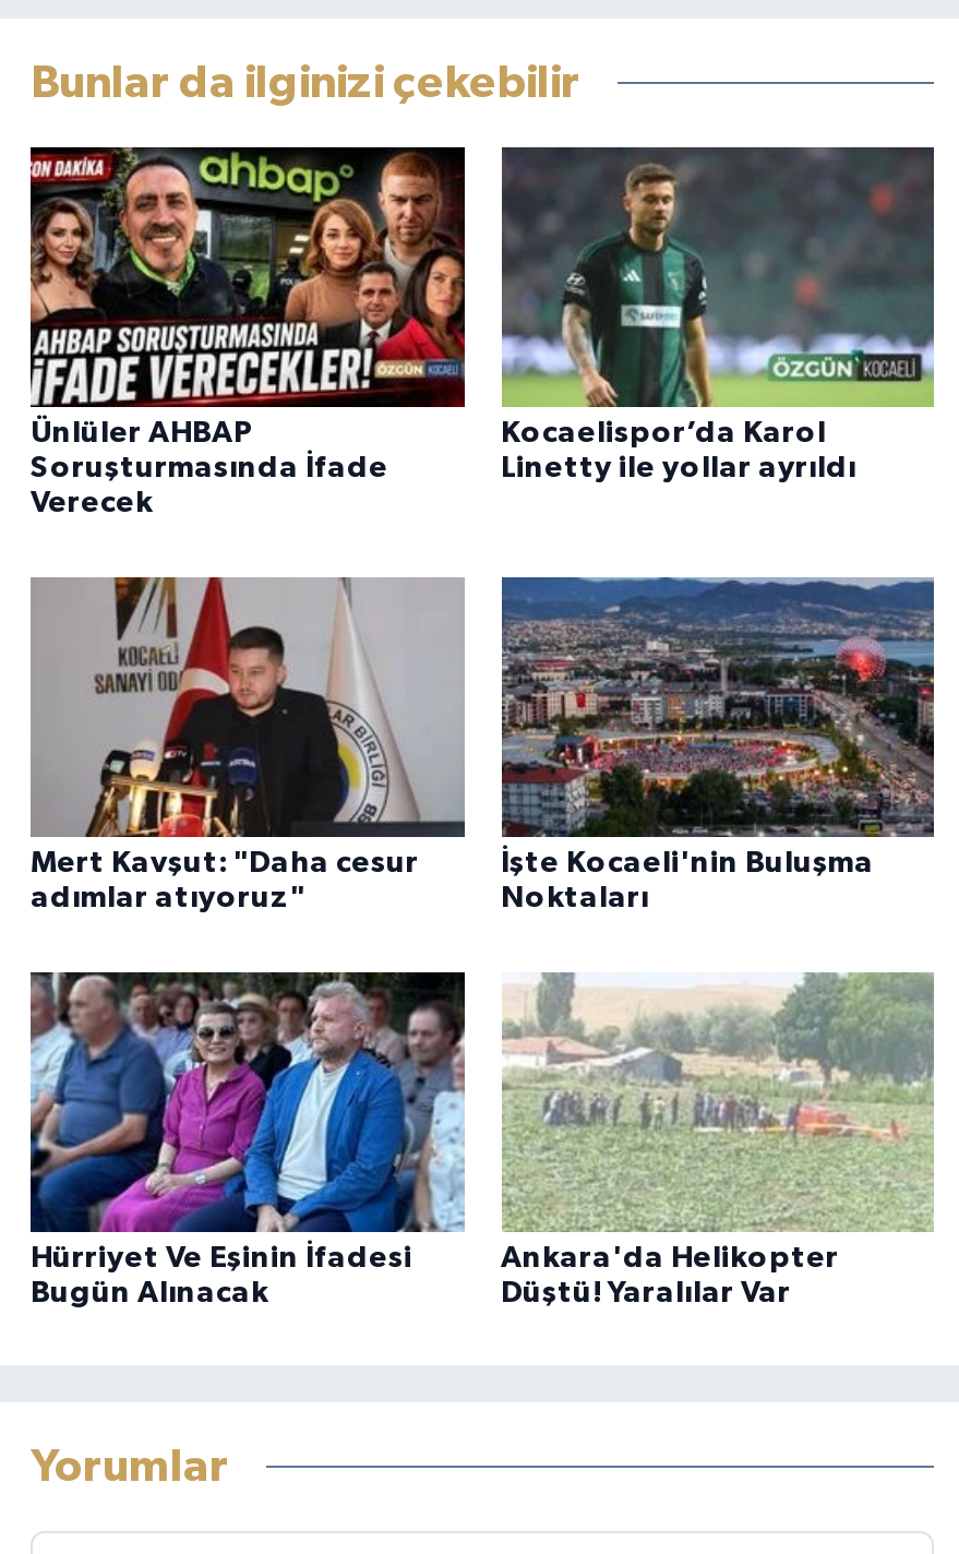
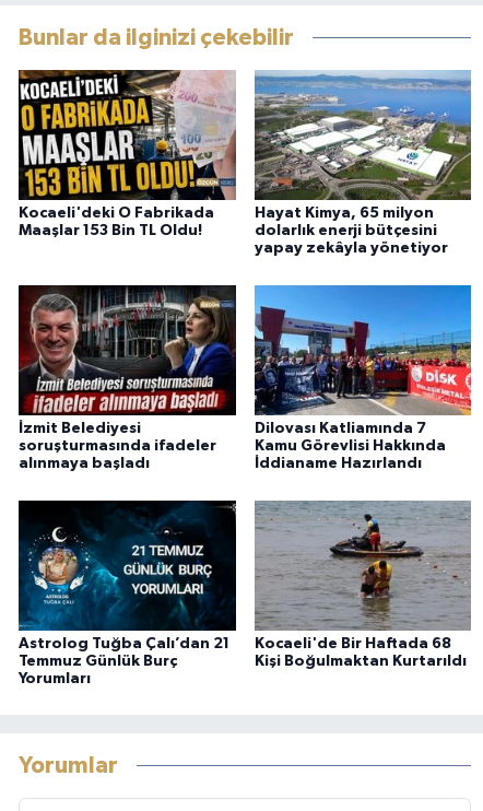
[28,145,467,519] [image] | Ünlüler AHBAP | Soruşturmasında İfade | Verecek -> [17,69,236,238] [image] | Kocaeli'deki O Fabrikada | Maaşlar 153 Bin TL Oldu!
[501,145,936,484] [image] | Kocaelispor’da Karol | Linetty ile yollar ayrıldı -> [254,70,472,256] [image] | Hayat Kimya, 65 milyon | dolarlık enerji bütçesini | yapay zekâyla yönetiyor
[31,575,465,913] [image] | Mert Kavşut: "Daha cesur | adımlar atıyoruz" -> [19,284,236,471] [image] | İzmit Belediyesi | soruşturmasında ifadeler | alınmaya başladı
[500,575,936,913] [image] | İşte Kocaeli'nin Buluşma | Noktaları -> [254,284,472,471] [image] | Dilovası Katliamında 7 | Kamu Görevlisi Hakkında | İddianame Hazırlandı
[28,970,465,1308] [image] | Hürriyet Ve Eşinin İfadesi | Bugün Alınacak -> [17,499,237,686] [image] | Astrolog Tuğba Çalı’dan 21 | Temmuz Günlük Burç | Yorumları
[501,970,934,1308] [image] | Ankara'da Helikopter | Düştü! Yaralılar Var -> [254,499,470,669] [image] | Kocaeli'de Bir Haftada 68 | Kişi Boğulmaktan Kurtarıldı

